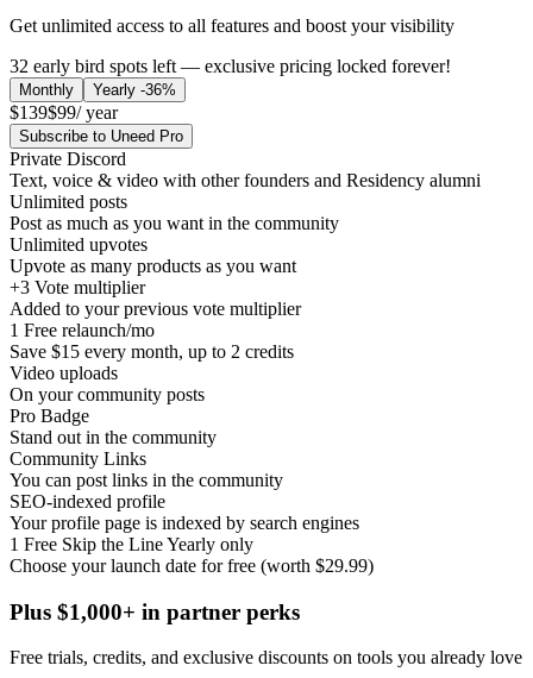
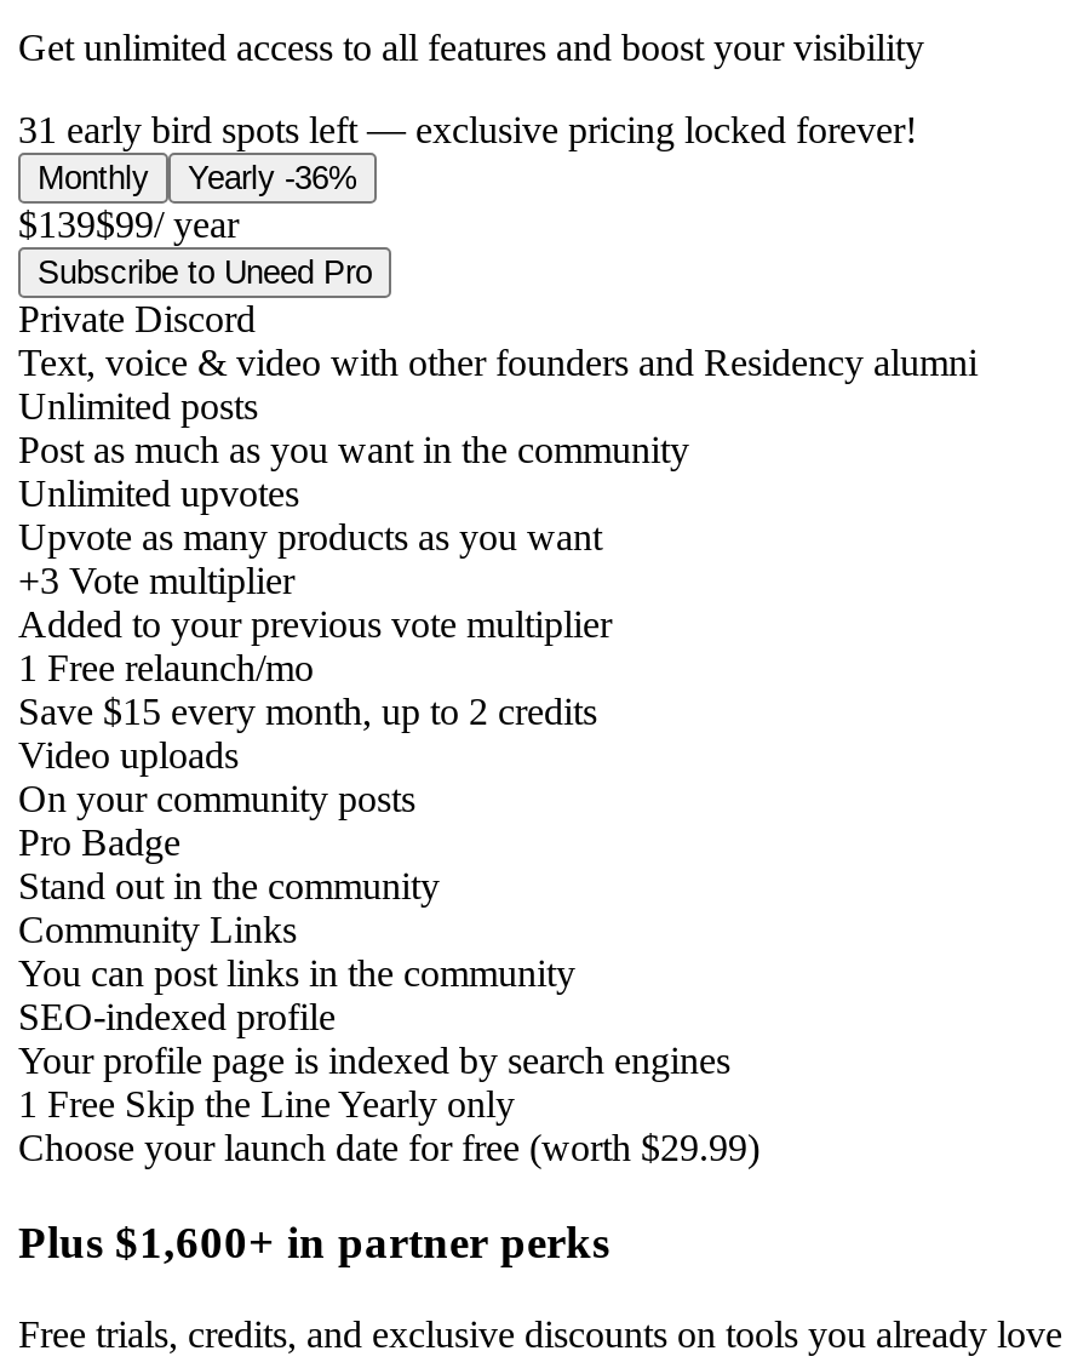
[10,56,451,76] 32 early bird spots left — exclusive pricing locked forever! -> [18,109,917,150] 31 early bird spots left — exclusive pricing locked forever!
[10,599,300,624] Plus $1,000+ in partner perks -> [18,1216,609,1266] Plus $1,600+ in partner perks

